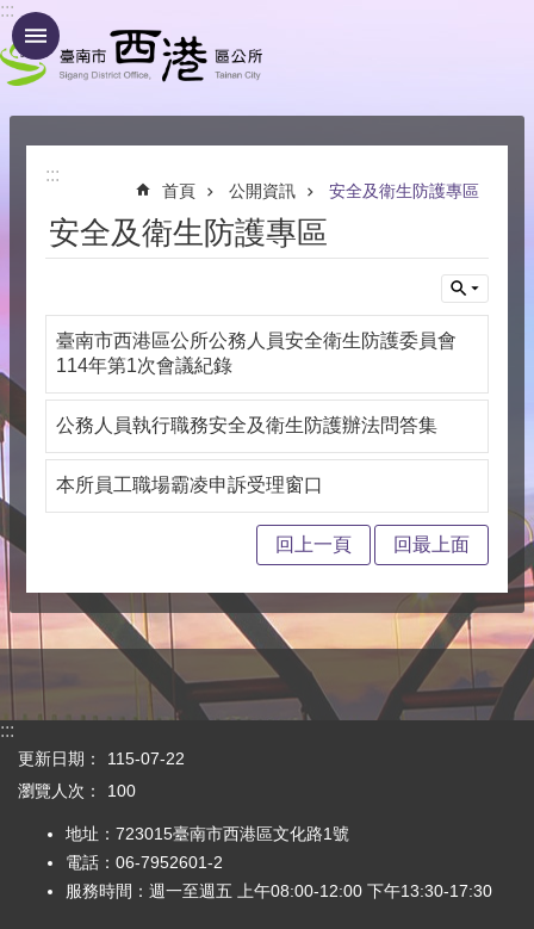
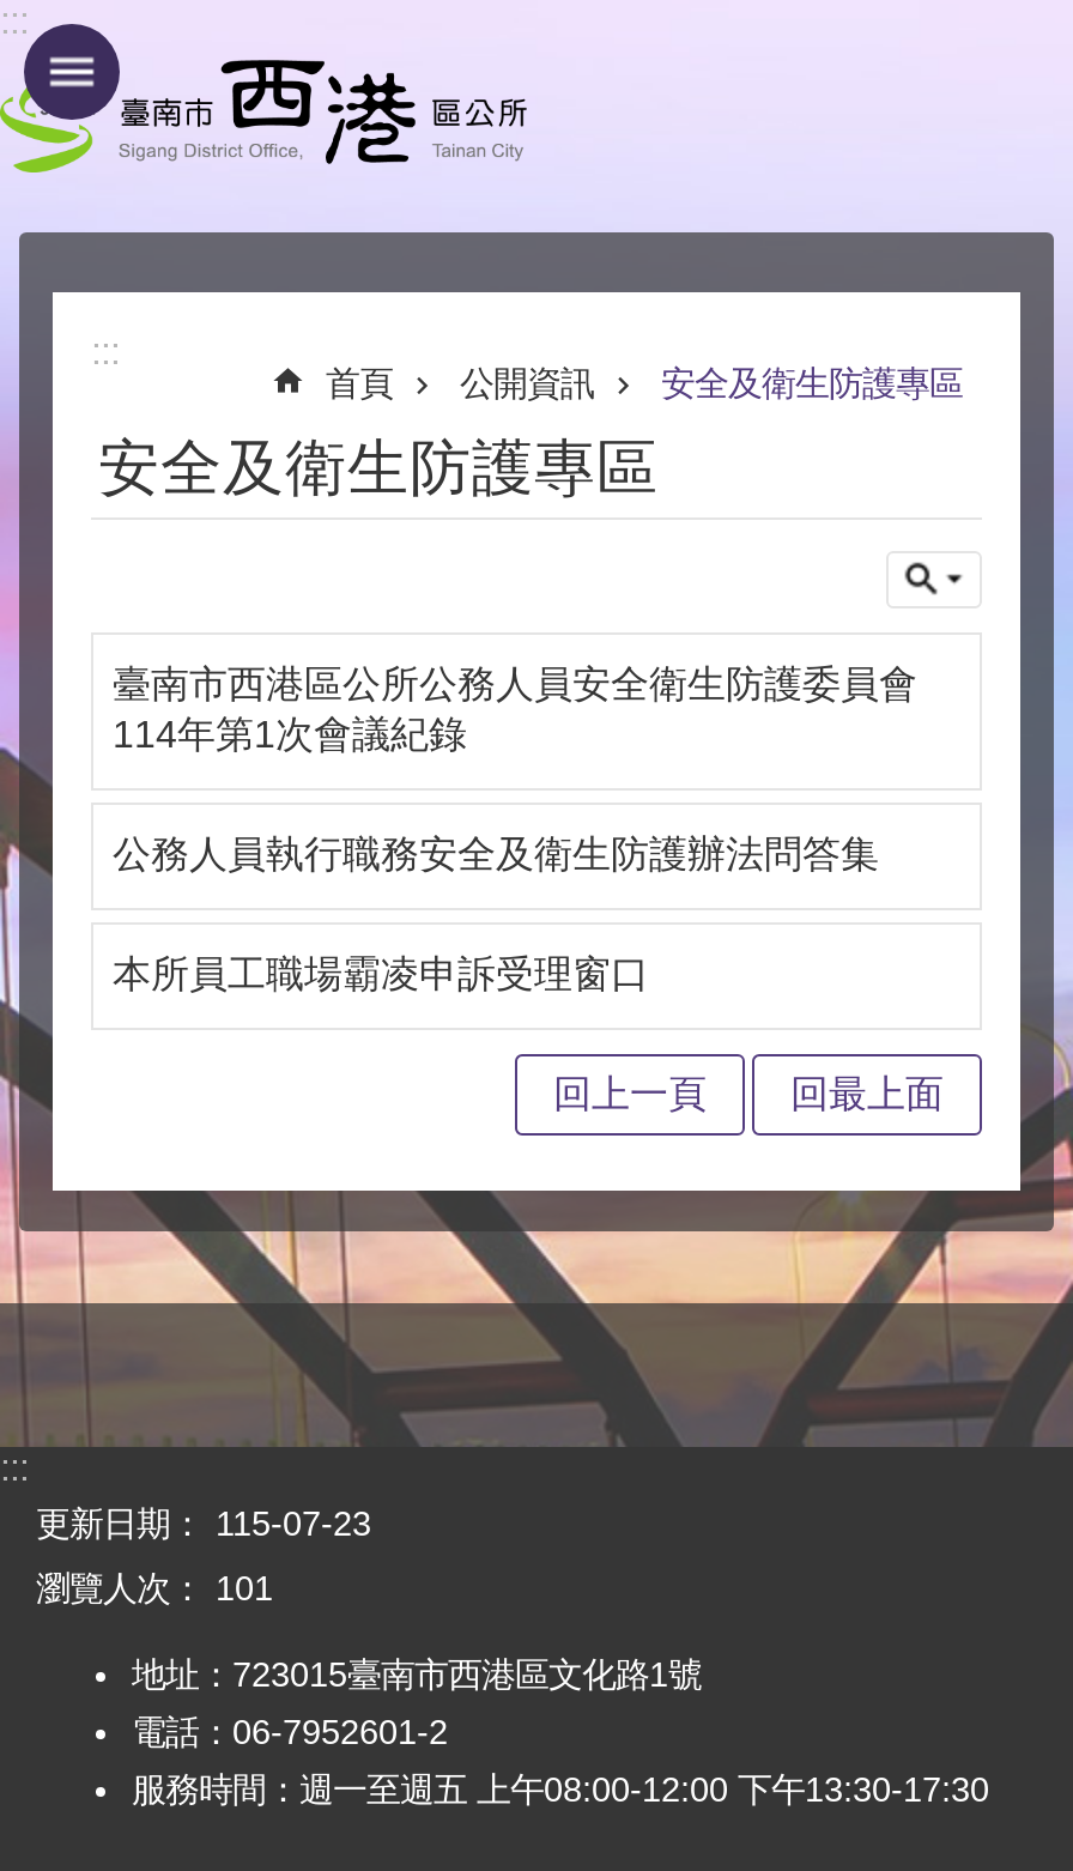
[18,749,185,768] 更新日期： 115-07-22 -> [36,1504,371,1543] 更新日期： 115-07-23
[18,781,136,800] 瀏覽人次： 100 -> [36,1569,273,1607] 瀏覽人次： 101

